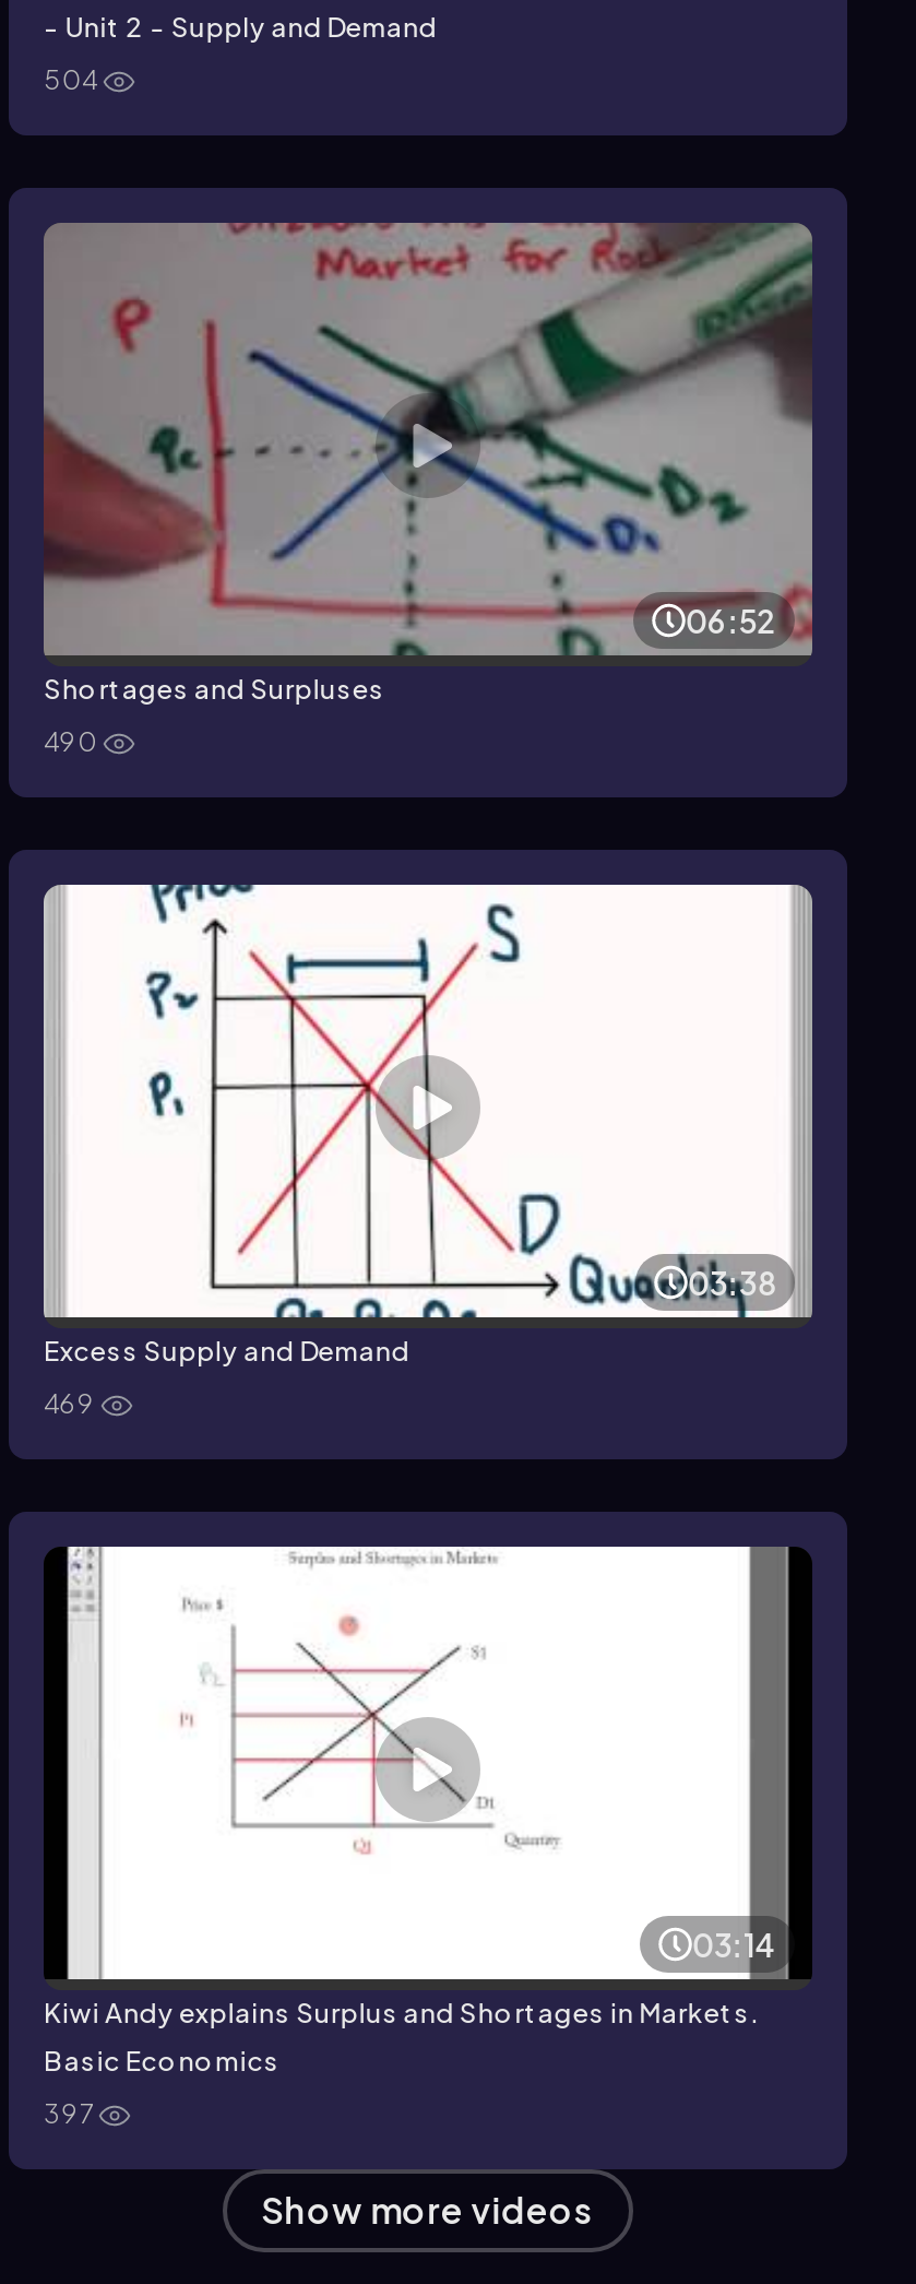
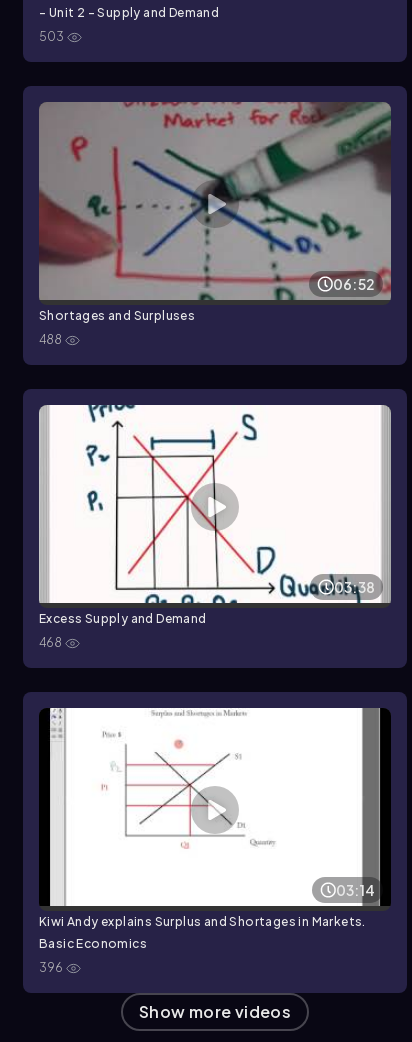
[44,63,98,96] 504 -> [39,29,65,44] 503
[44,725,98,758] 490 -> [39,332,63,347] 488
[44,1387,95,1420] 469 -> [39,635,63,650] 468
[44,2097,93,2130] 397 -> [39,960,64,975] 396

